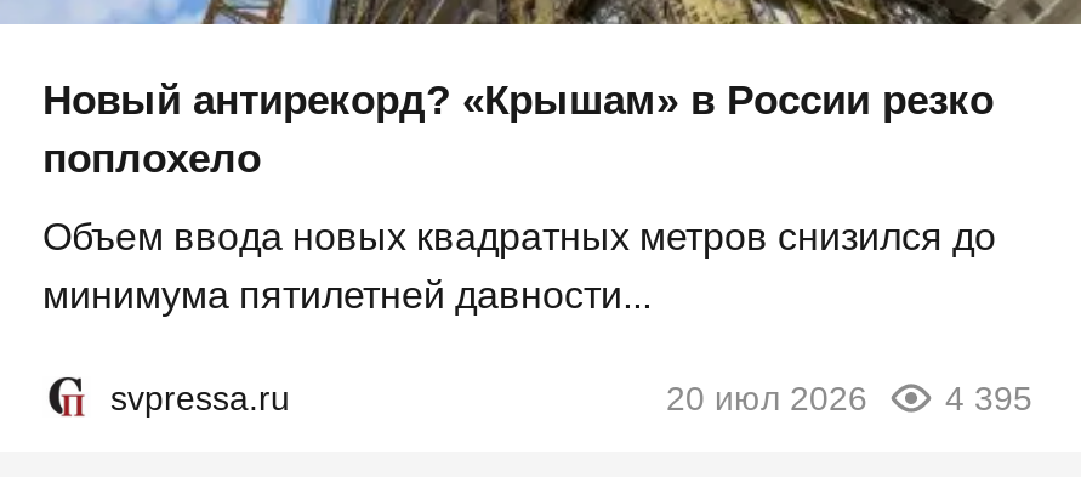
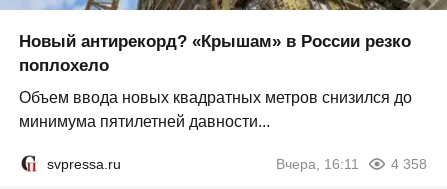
[666,378,1032,417] 20 июл 2026 | 4 395 -> [276,156,427,172] Вчера, 16:11 | 4 358

